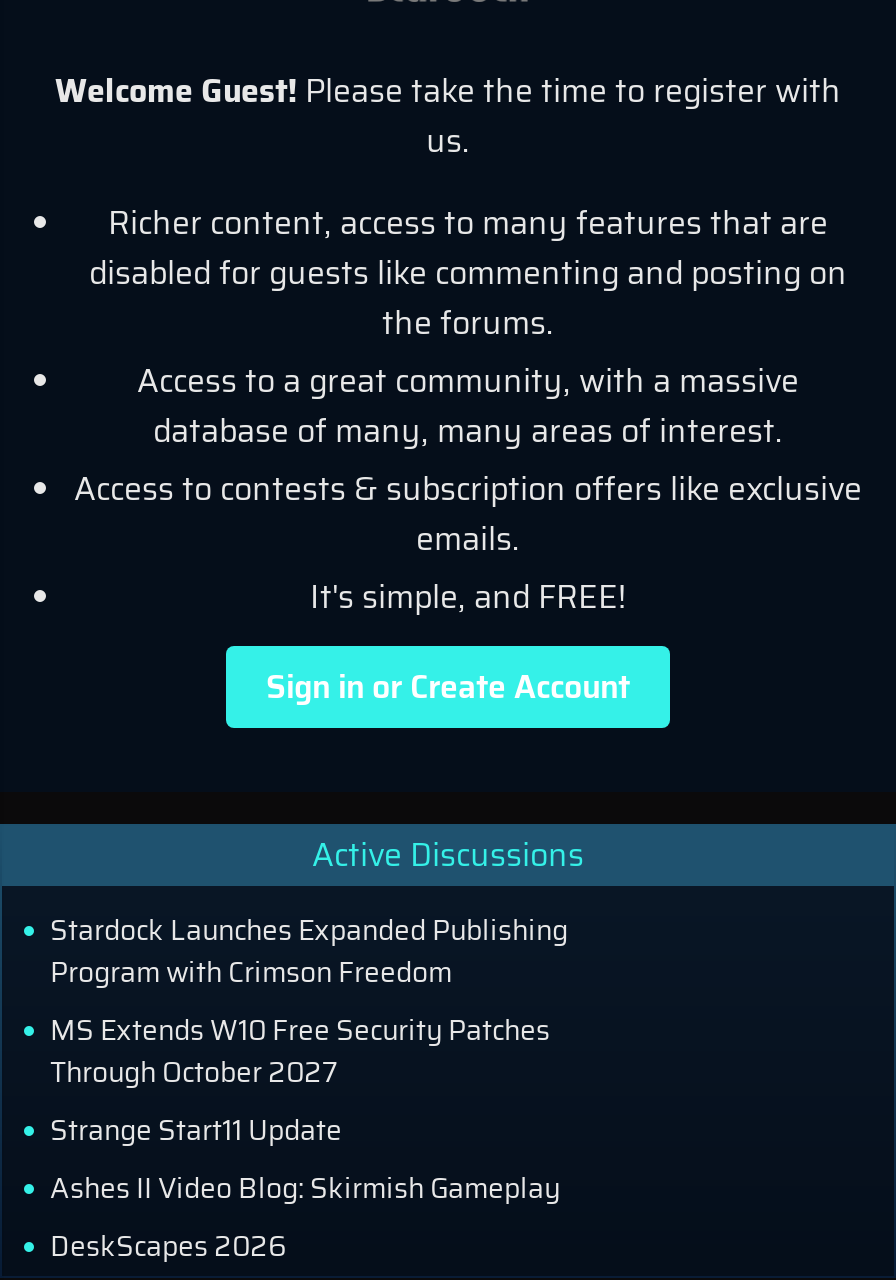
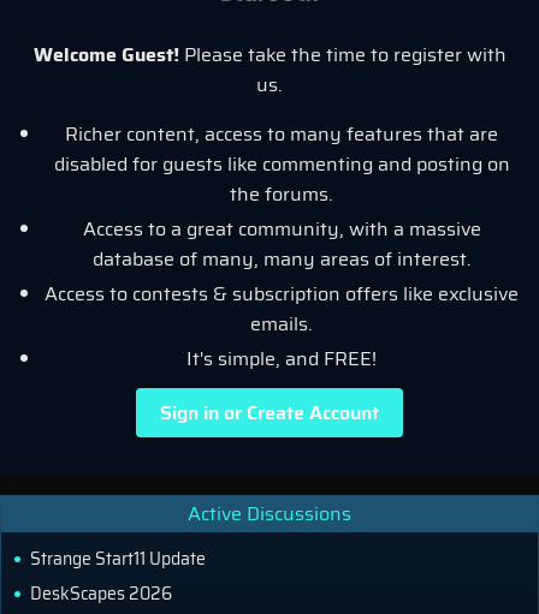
[50,908,568,1094] Stardock Launches Expanded Publishing | Program with Crimson Freedom | MS Extends W10 Free Security Patches | Through October 2027 -> none
[50,1166,560,1210] Ashes II Video Blog: Skirmish Gameplay -> none

